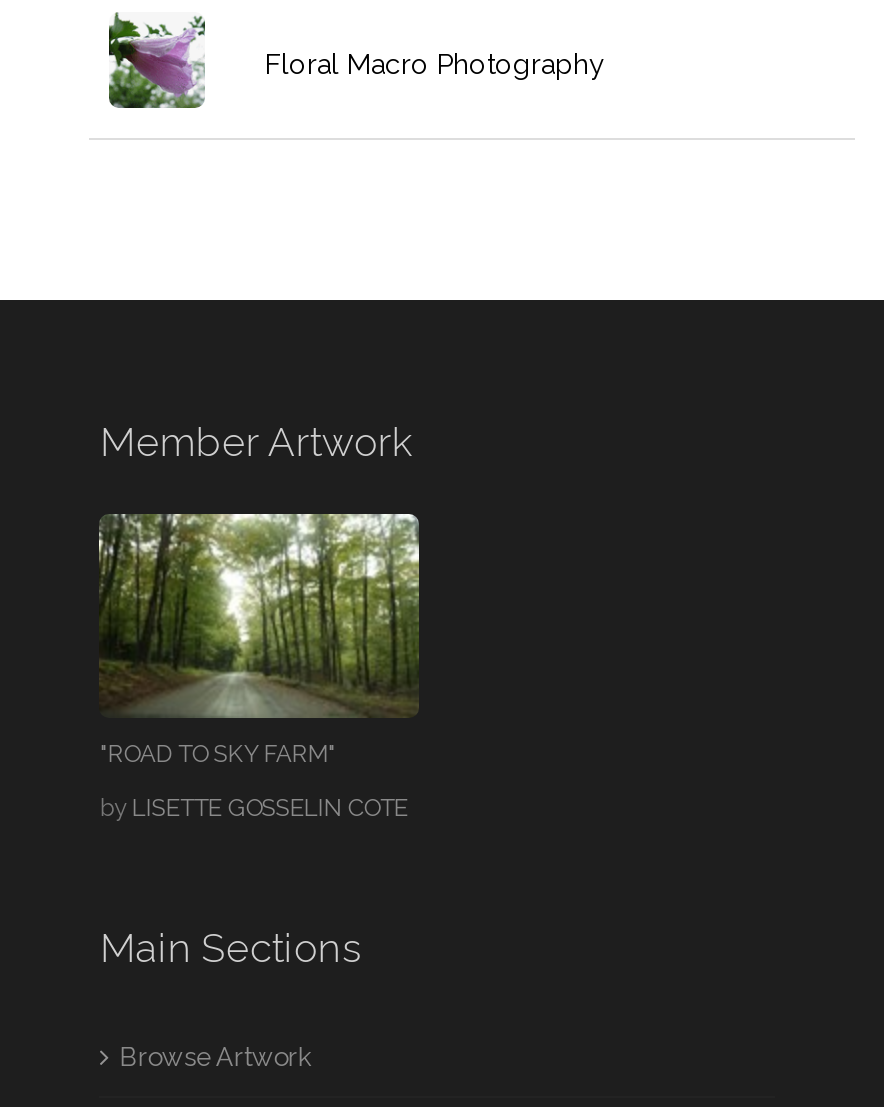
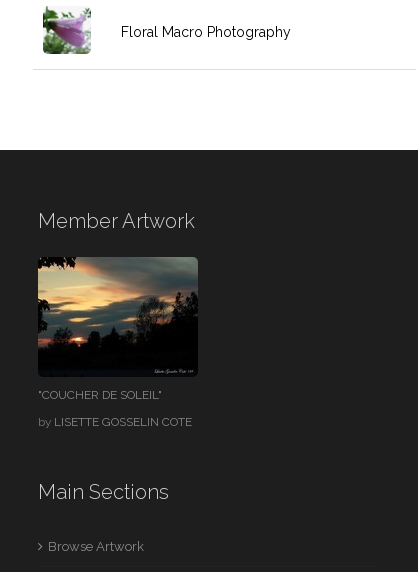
[99,512,421,768] [image] | "ROAD TO SKY FARM" -> [38,257,198,402] [image] | "COUCHER DE SOLEIL"

